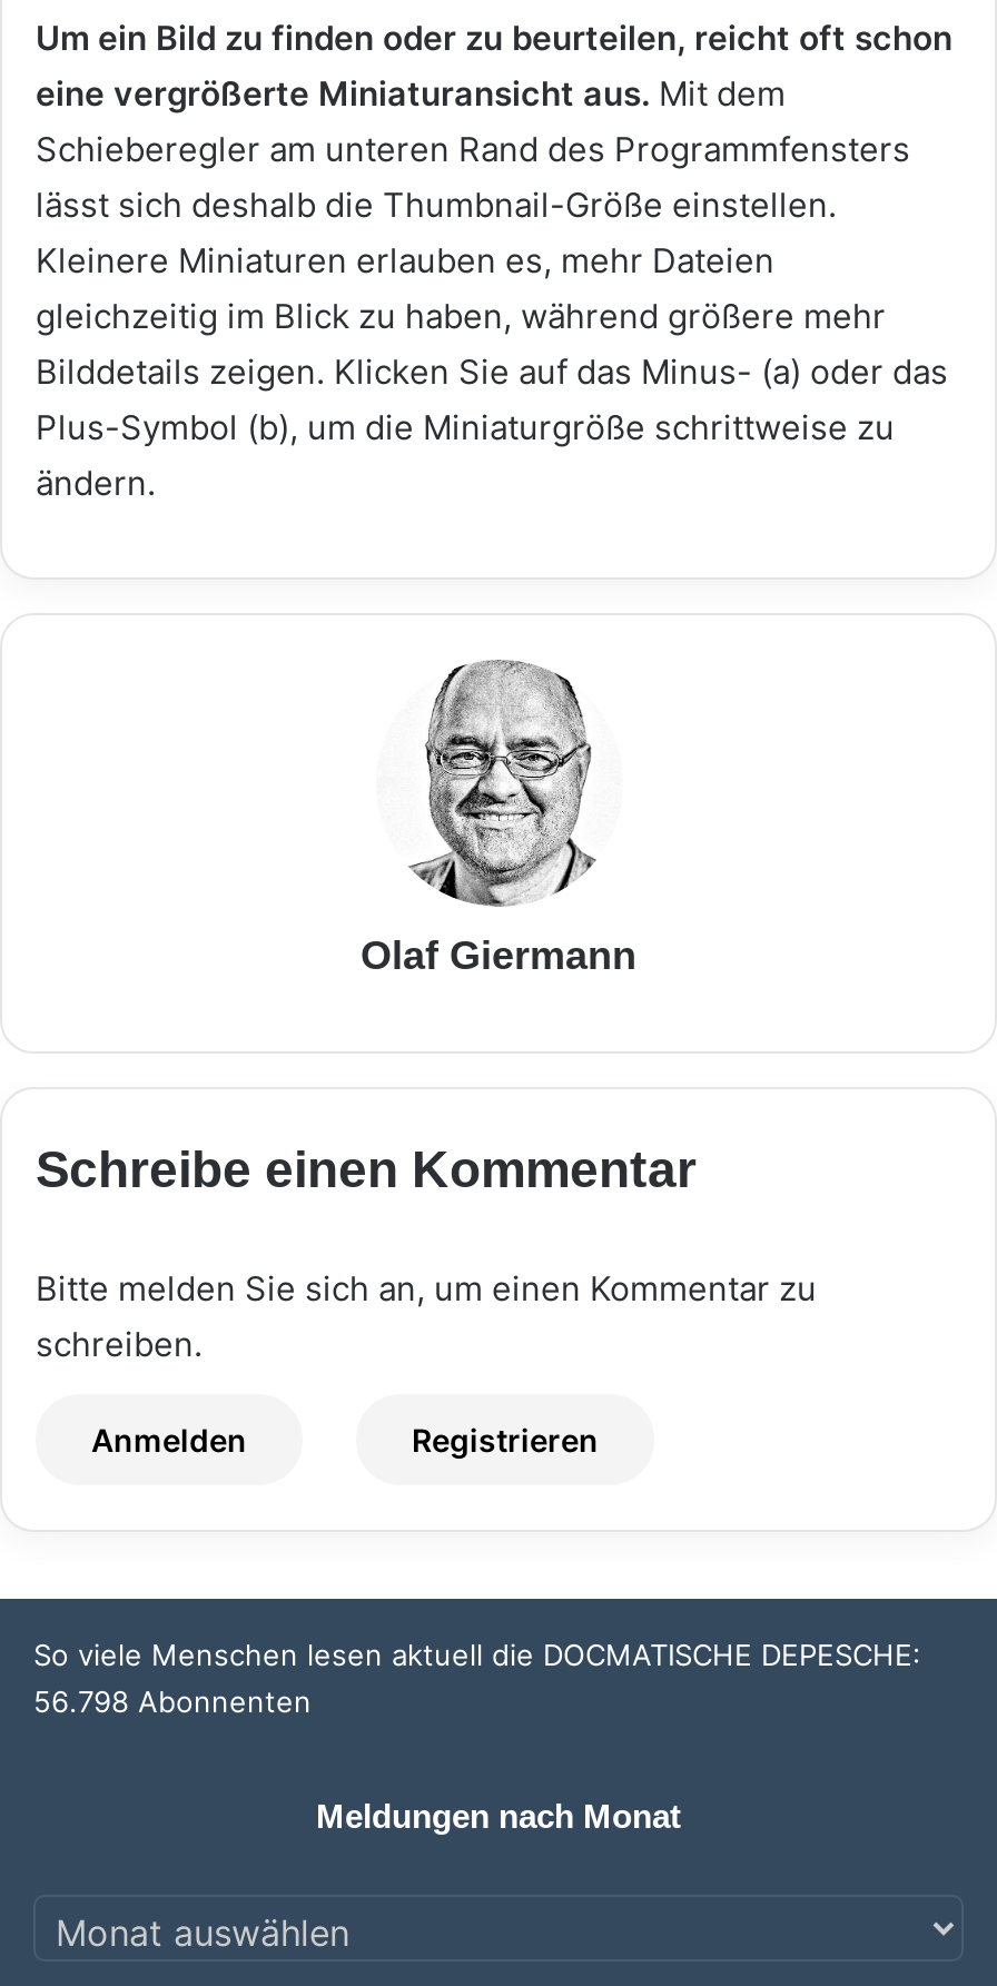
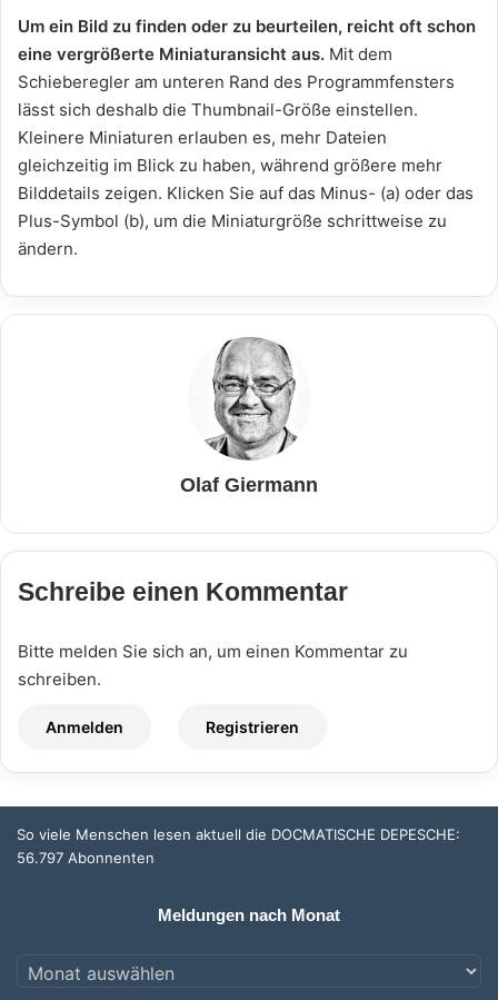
[33,1683,312,1719] 56.798 Abonnenten -> [17,849,155,867] 56.797 Abonnenten

